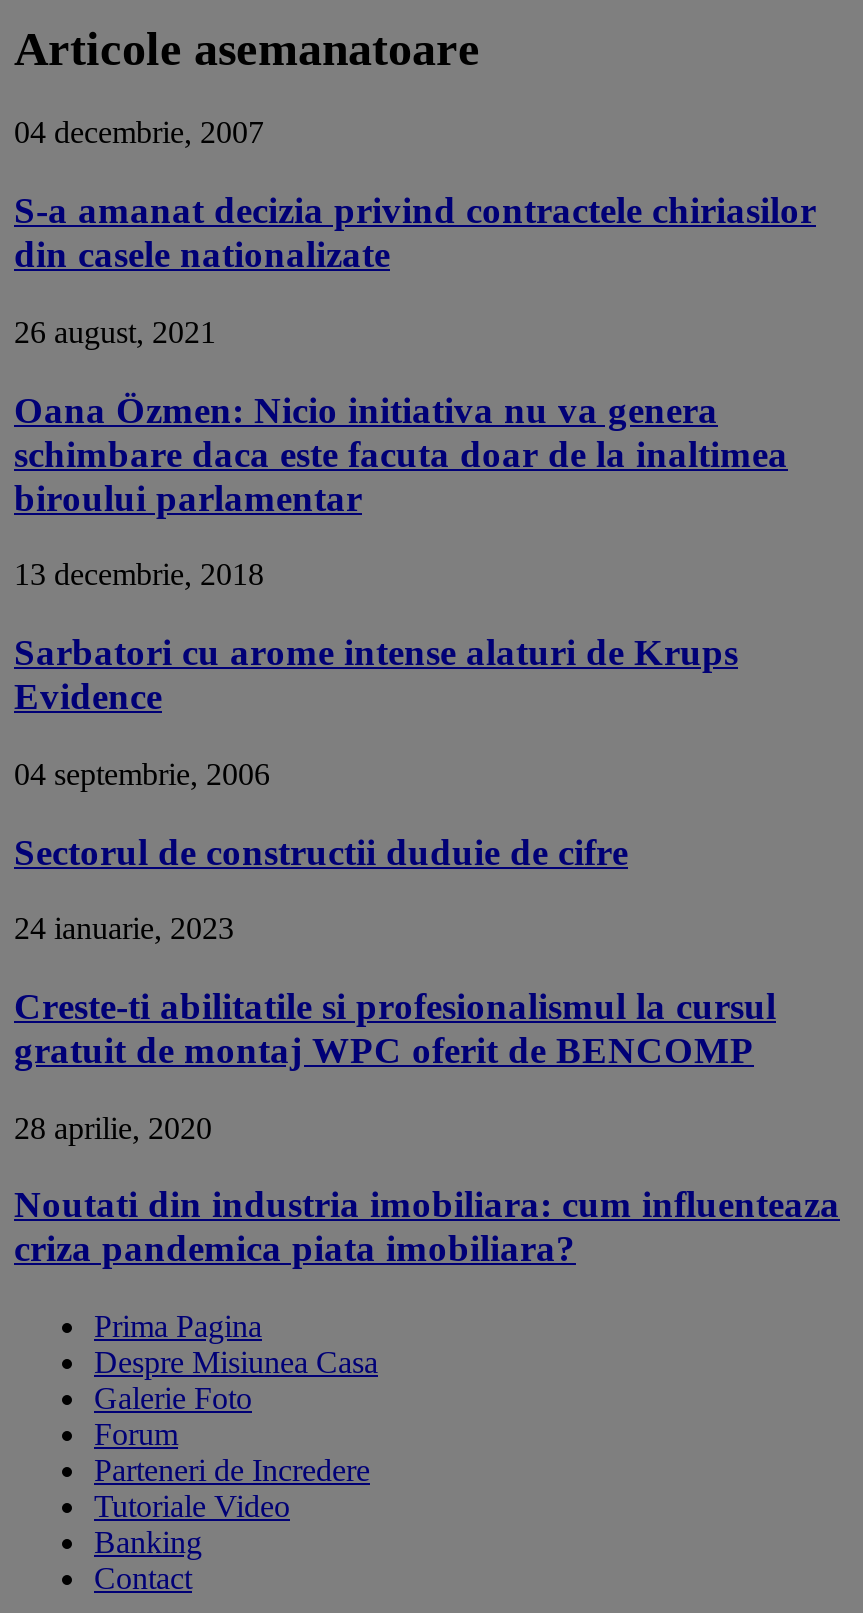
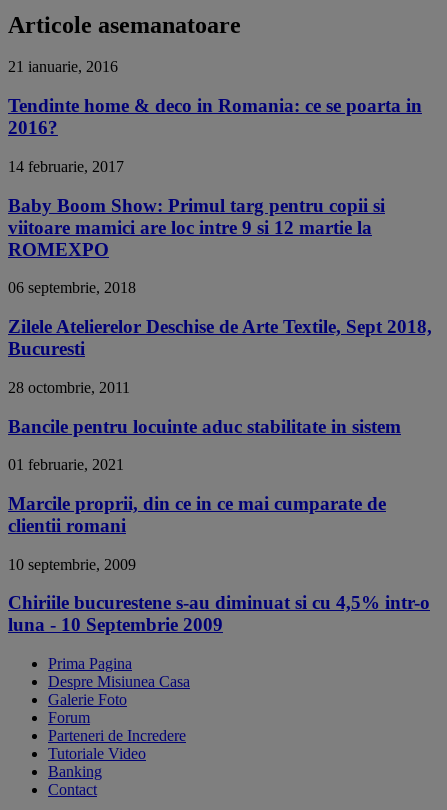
[14,116,264,150] 04 decembrie, 2007 -> [8,58,118,75] 21 ianuarie, 2016
[14,189,816,275] S-a amanat decizia privind contractele chiriasilor | din casele nationalizate -> [8,95,422,138] Tendinte home & deco in Romania: ce se poarta in | 2016?
[14,315,216,349] 26 august, 2021 -> [8,158,124,175] 14 februarie, 2017
[14,388,788,518] Oana Özmen: Nicio initiativa nu va genera | schimbare daca este facuta doar de la inaltimea | biroului parlamentar -> [8,195,385,260] Baby Boom Show: Primul targ pentru copii si | viitoare mamici are loc intre 9 si 12 martie la | ROMEXPO
[14,558,264,592] 13 decembrie, 2018 -> [8,279,136,296] 06 septembrie, 2018
[14,631,738,717] Sarbatori cu arome intense alaturi de Krups | Evidence -> [8,316,432,359] Zilele Atelierelor Deschise de Arte Textile, Sept 2018, | Bucuresti
[14,757,270,791] 04 septembrie, 2006 -> [8,379,130,396] 28 octombrie, 2011
[14,830,628,872] Sectorul de constructii duduie de cifre -> [8,415,401,436] Bancile pentru locuinte aduc stabilitate in sistem
[14,911,234,945] 24 ianuarie, 2023 -> [8,456,124,473] 01 februarie, 2021
[14,985,776,1071] Creste-ti abilitatile si profesionalismul la cursul | gratuit de montaj WPC oferit de BENCOMP -> [8,493,386,536] Marcile proprii, din ce in ce mai cumparate de | clientii romani
[14,1110,212,1144] 28 aprilie, 2020 -> [8,556,136,573] 10 septembrie, 2009
[14,1184,840,1270] Noutati din industria imobiliara: cum influenteaza | criza pandemica piata imobiliara? -> [8,592,430,635] Chiriile bucurestene s-au diminuat si cu 4,5% intr-o | luna - 10 Septembrie 2009

